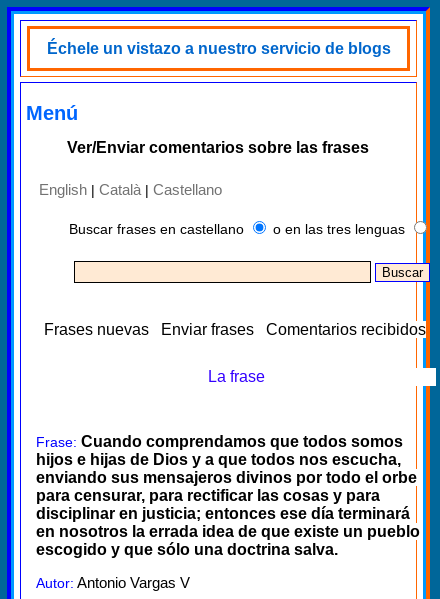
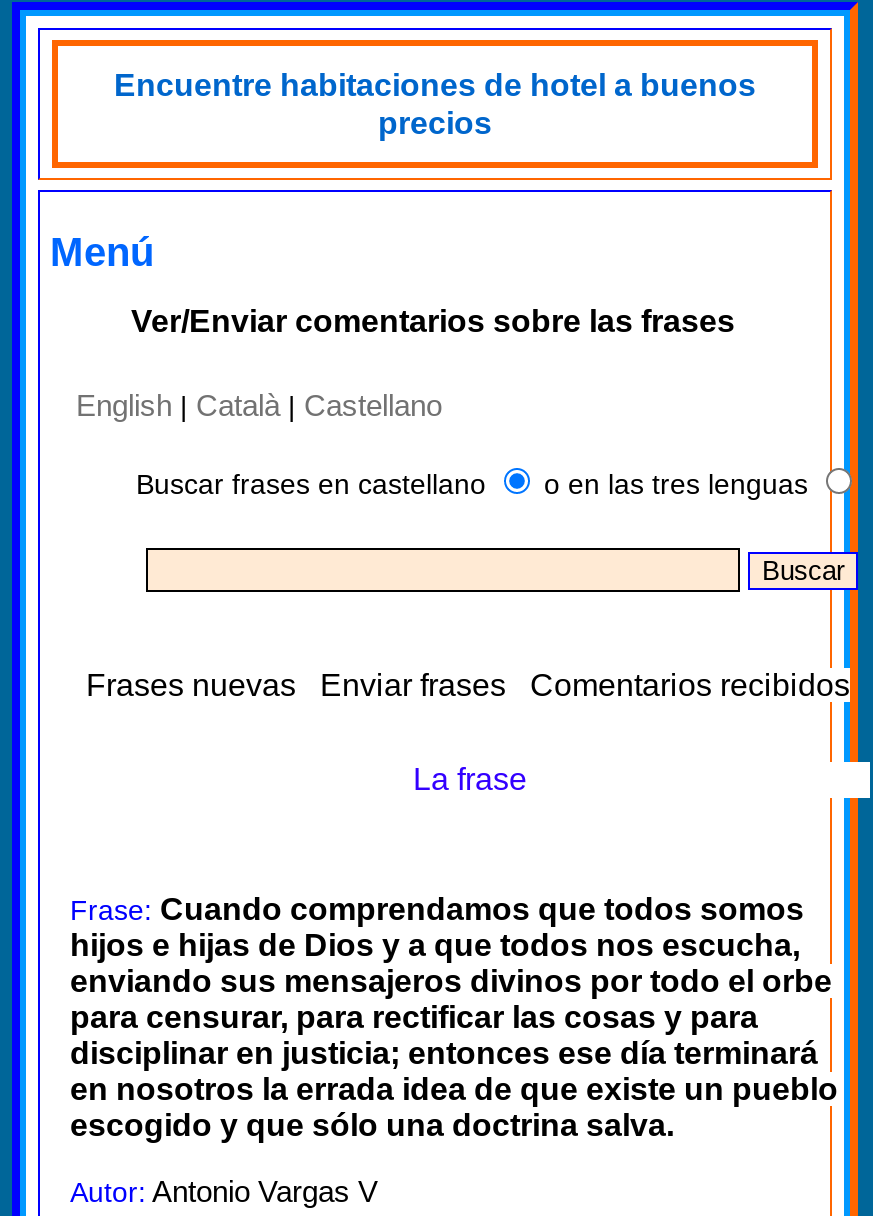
[46,40,390,57] Échele un vistazo a nuestro servicio de blogs -> [114,68,756,140] Encuentre habitaciones de hotel a buenos | precios

